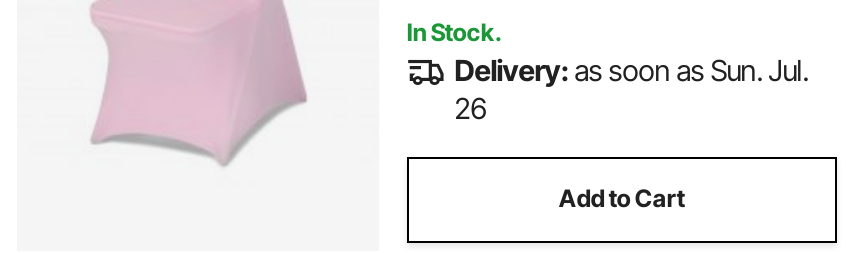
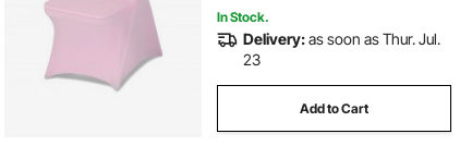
[454,53,808,87] Delivery: as soon as Sun. Jul. -> [243,29,440,48] Delivery: as soon as Thur. Jul.
[454,91,486,125] 26 -> [243,50,260,68] 23

